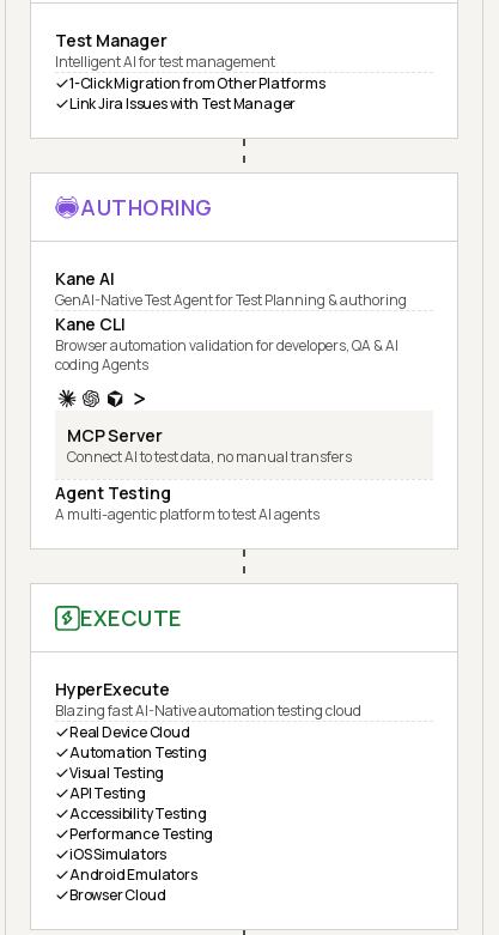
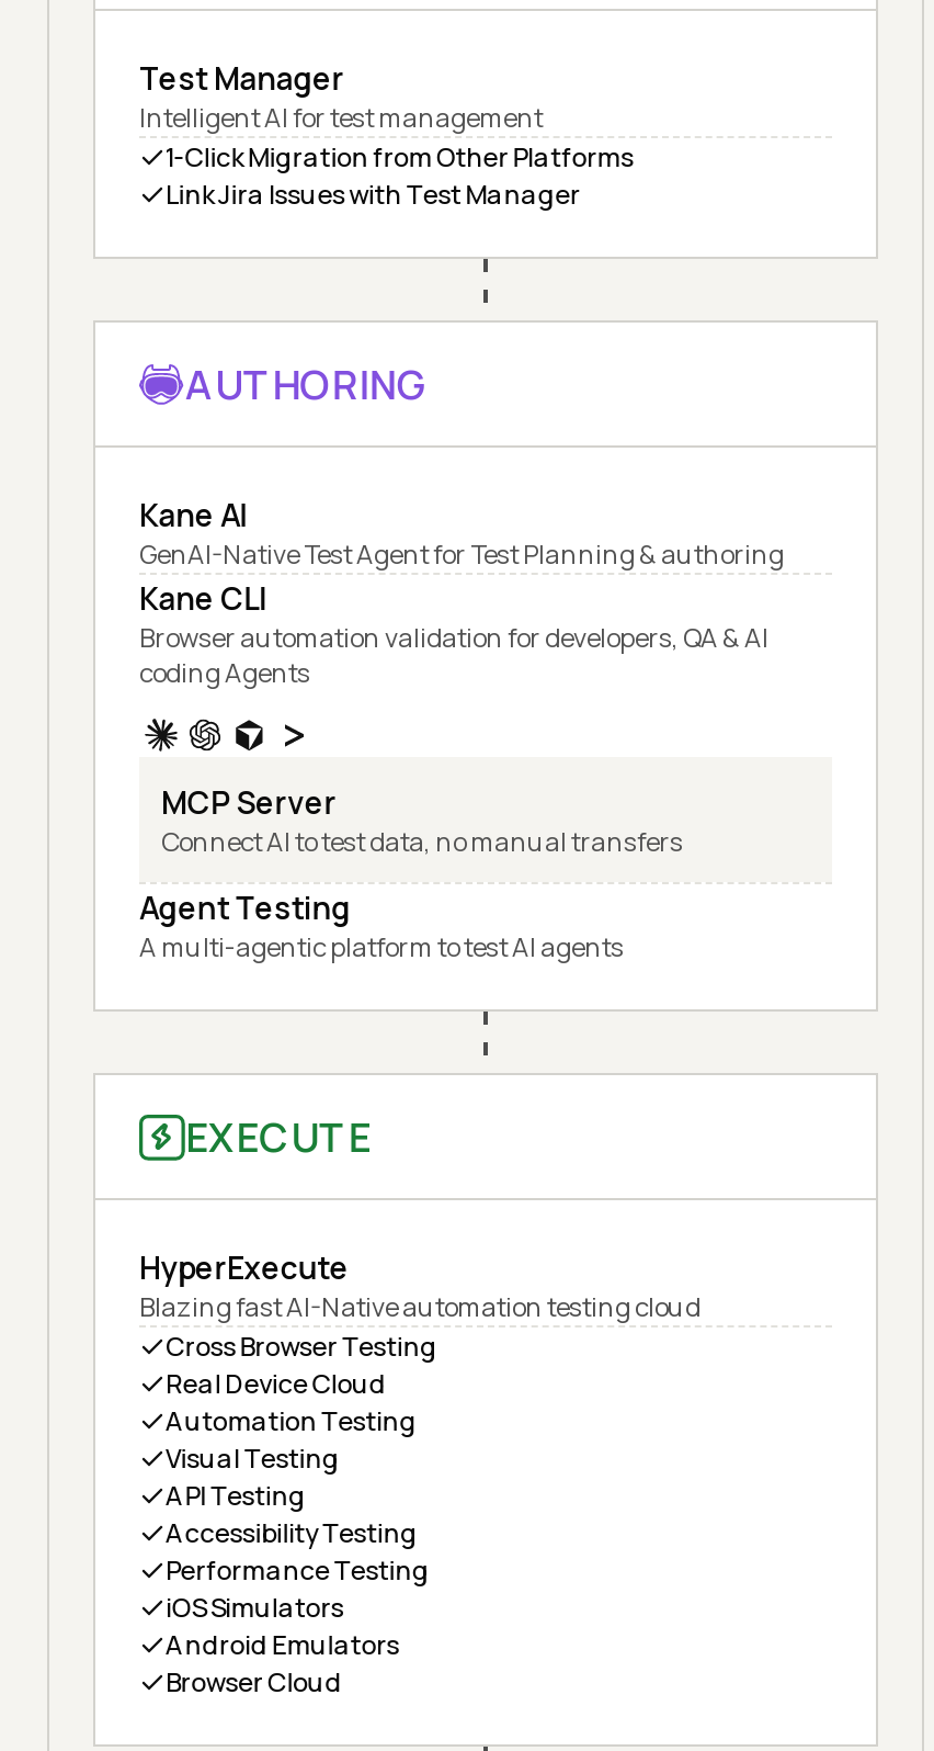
none -> [166,1328,437,1365] Cross Browser Testing

